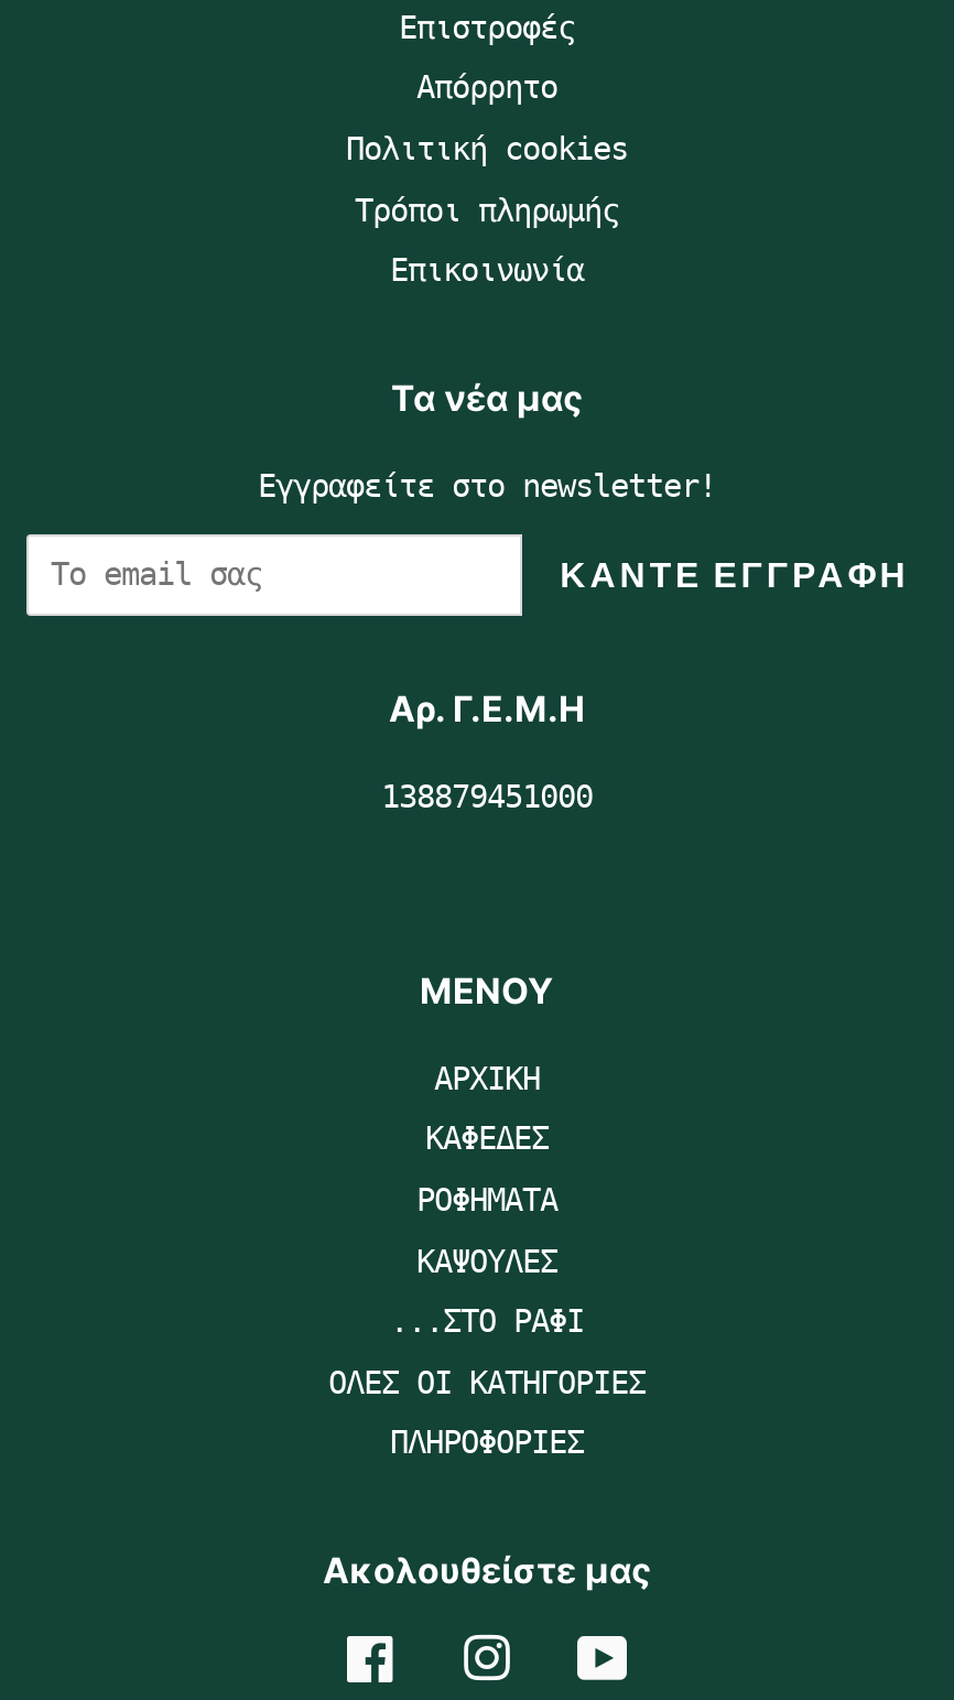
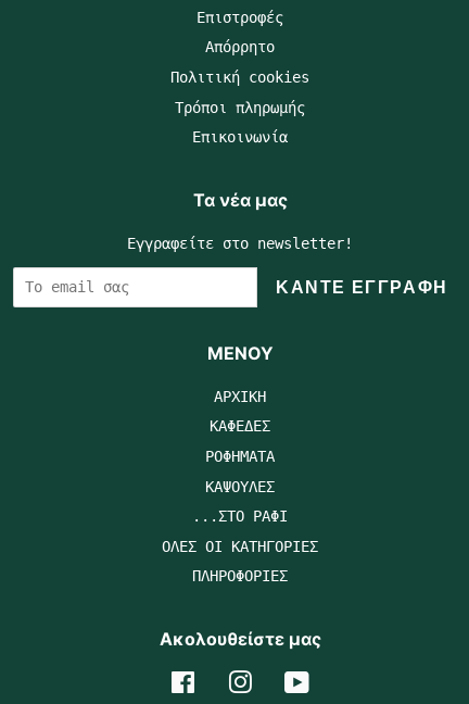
[381,686,593,814] Αρ. Γ.Ε.Μ.Η | 138879451000 -> none

